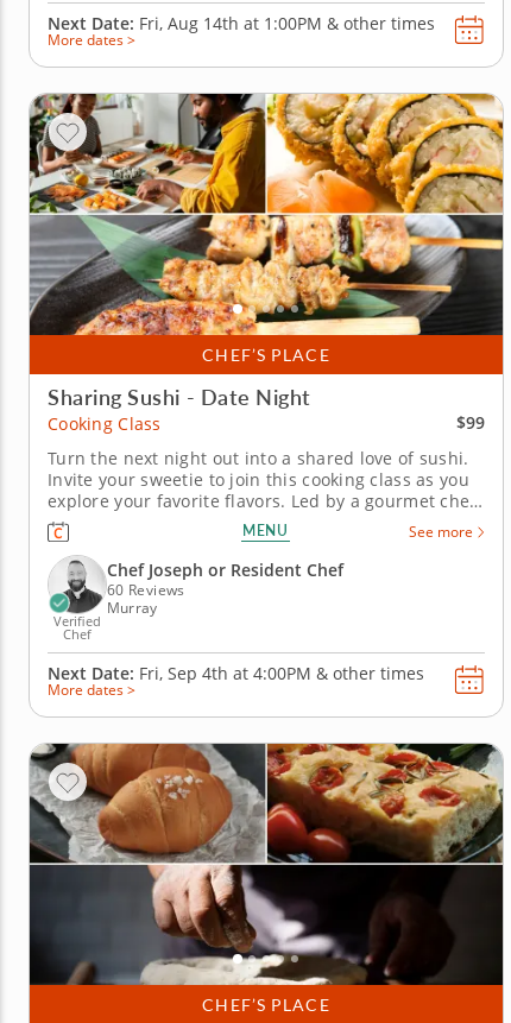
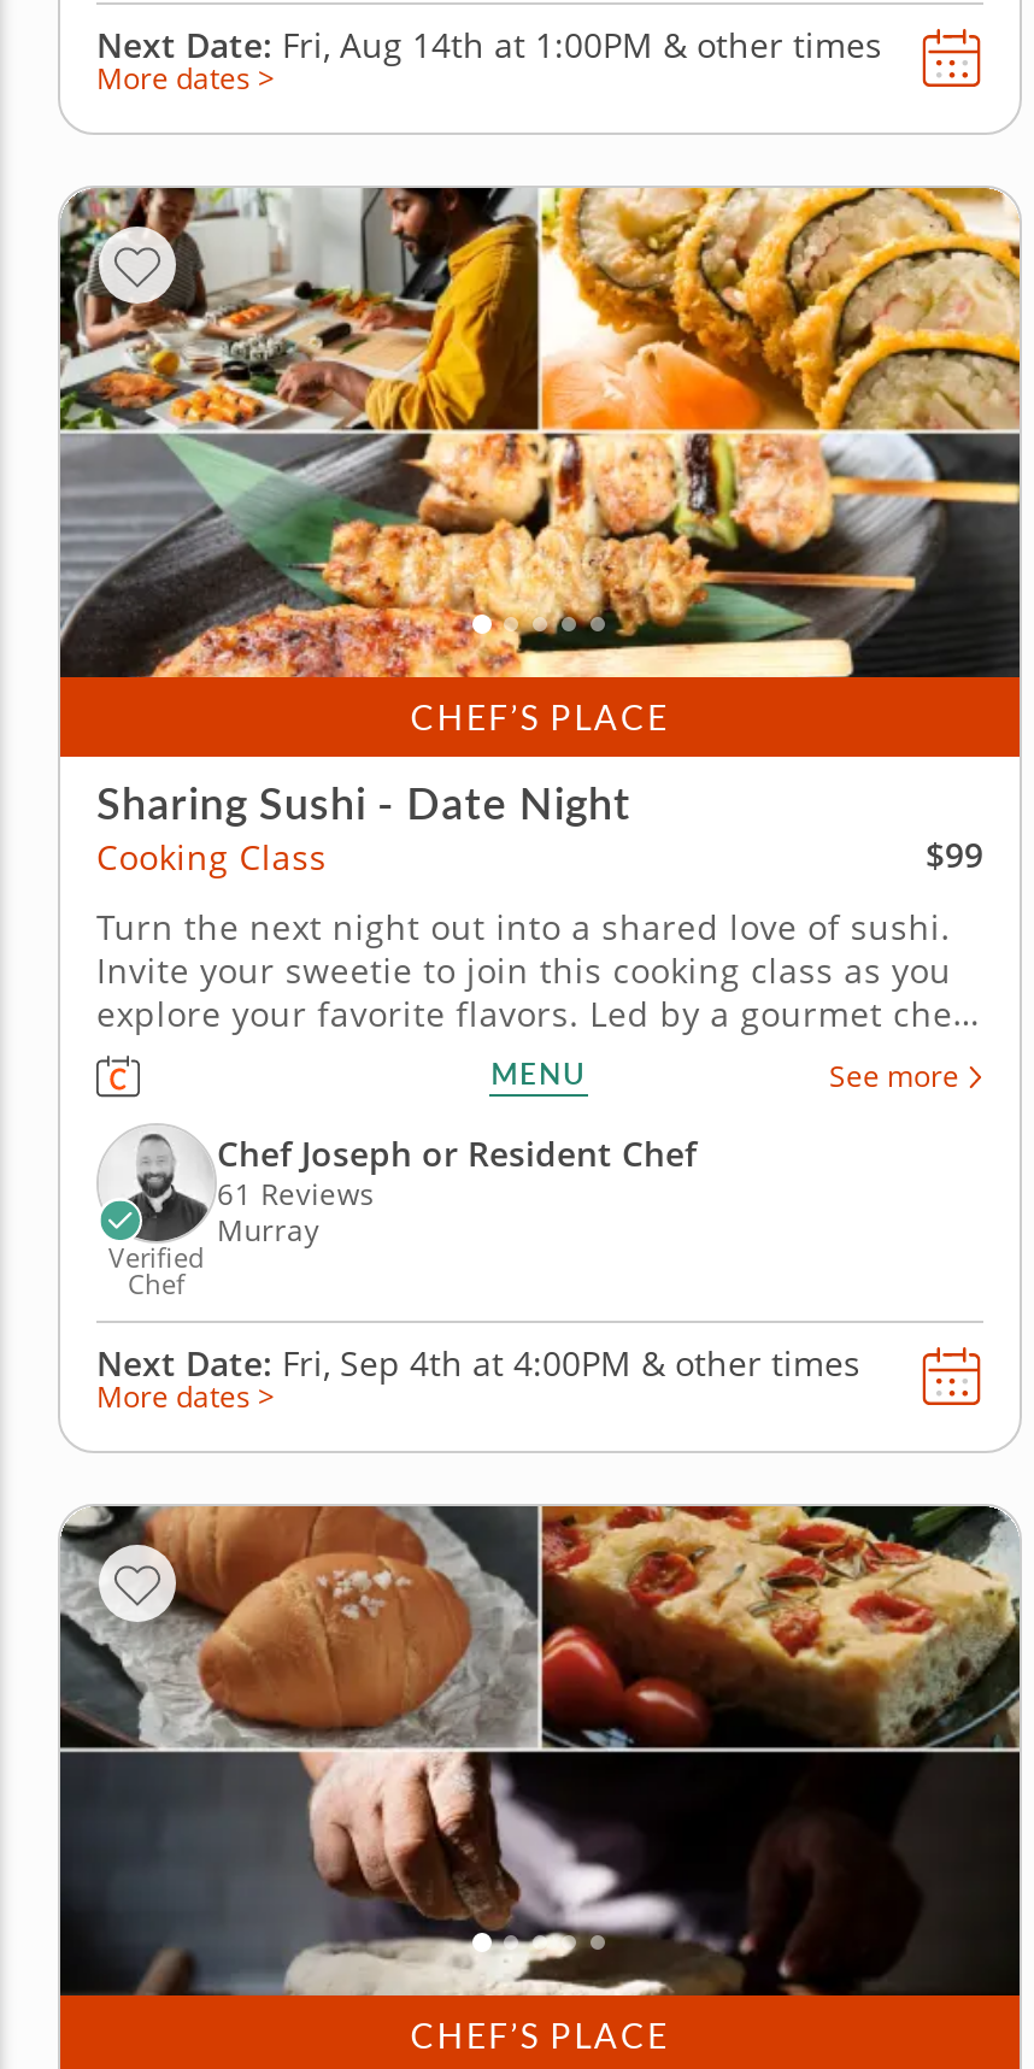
[107,579,185,599] 60 Reviews -> [217,1172,375,1213] 61 Reviews

